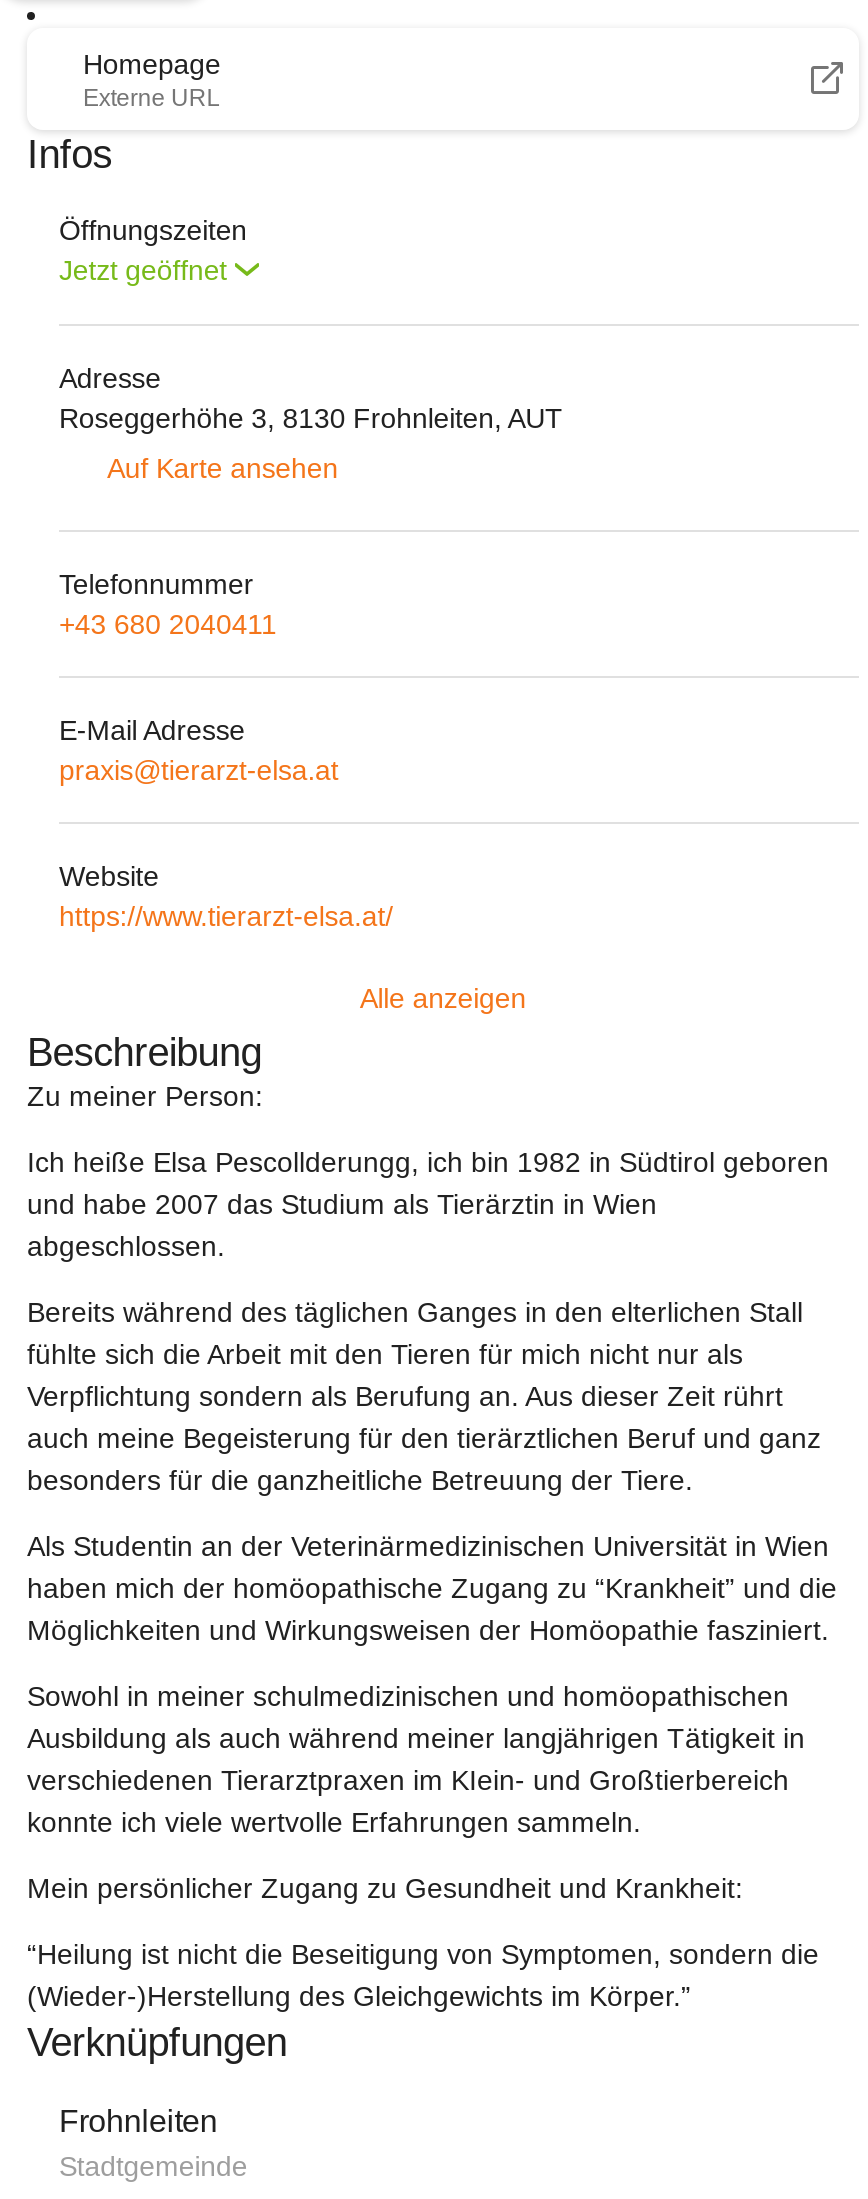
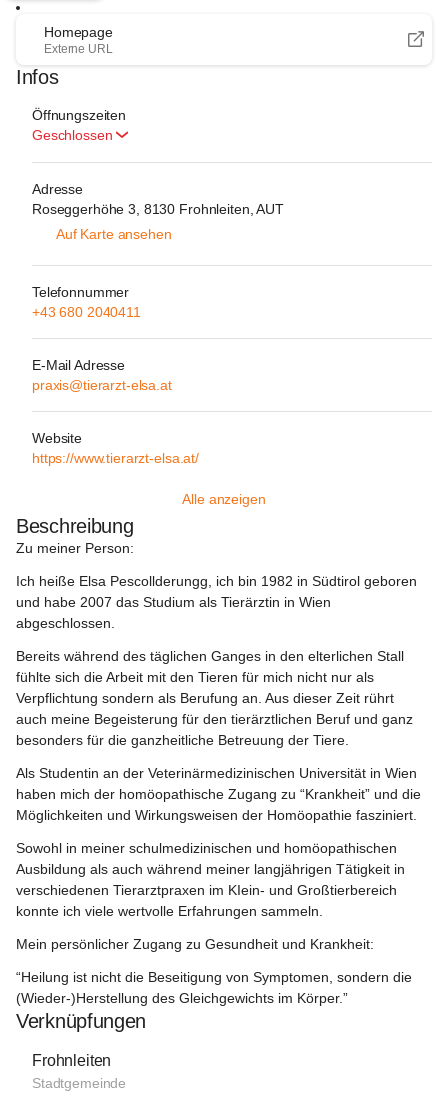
[59,254,227,286] Jetzt geöffnet -> [32,127,112,143] Geschlossen

